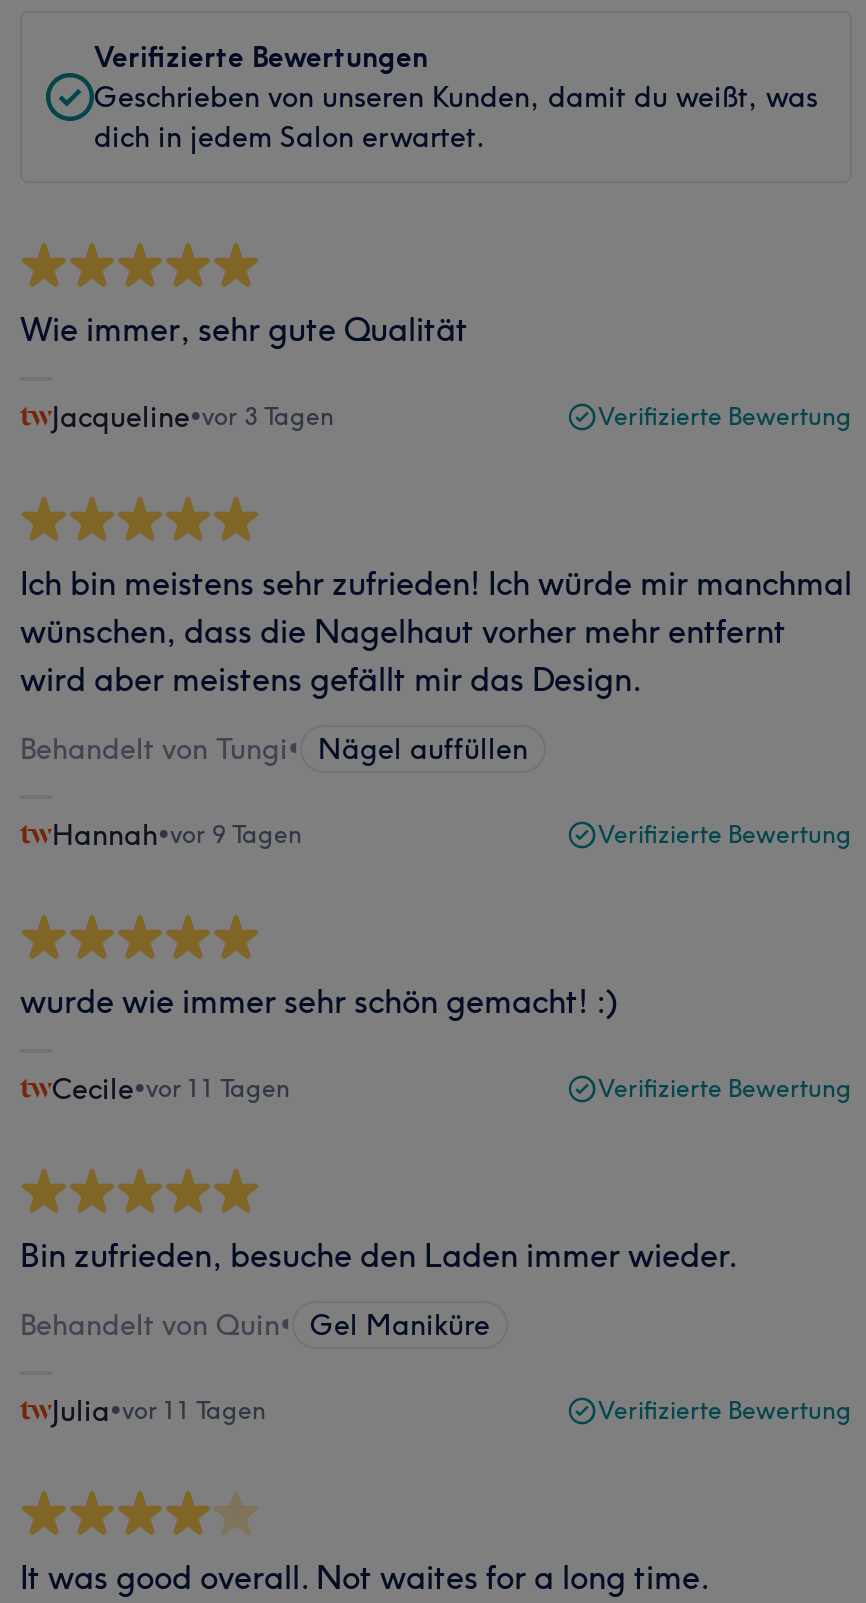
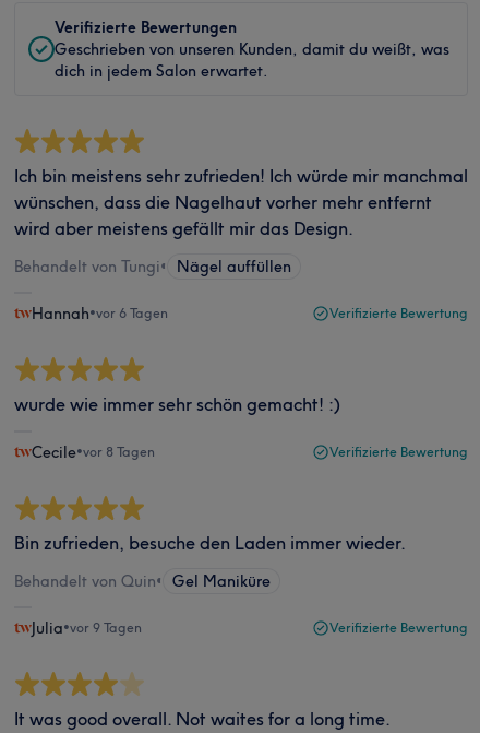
[20,309,852,435] Wie immer, sehr gute Qualität | Jacqueline•vor 3 Tagen | Verifizierte Bewertung -> none
[52,817,302,853] Hannah•vor 9 Tagen -> [32,304,168,323] Hannah•vor 6 Tagen
[52,1071,290,1107] Cecile•vor 11 Tagen -> [32,442,155,462] Cecile•vor 8 Tagen
[52,1393,266,1429] Julia•vor 11 Tagen -> [32,618,142,638] Julia•vor 9 Tagen

